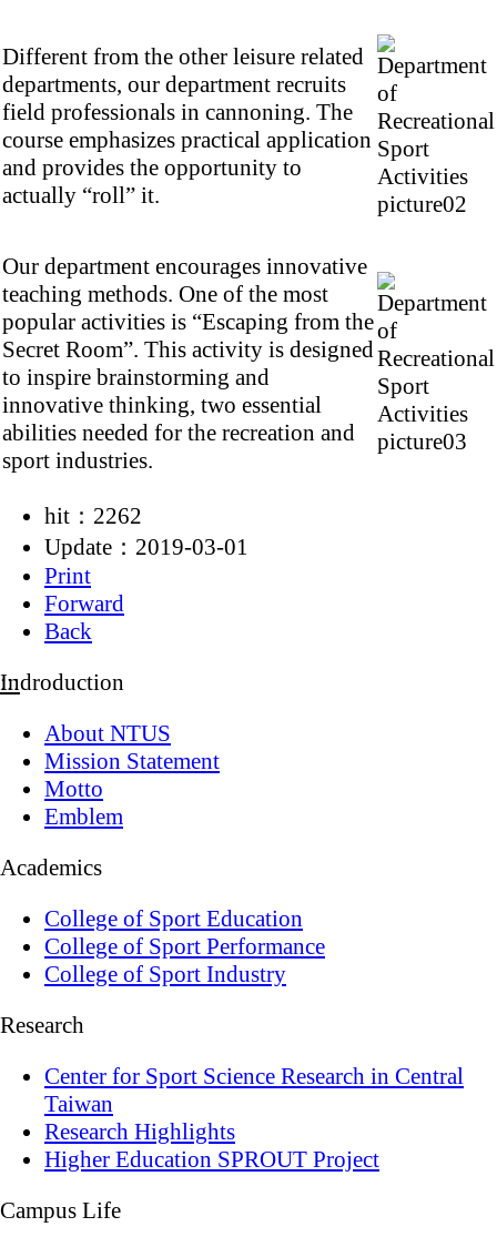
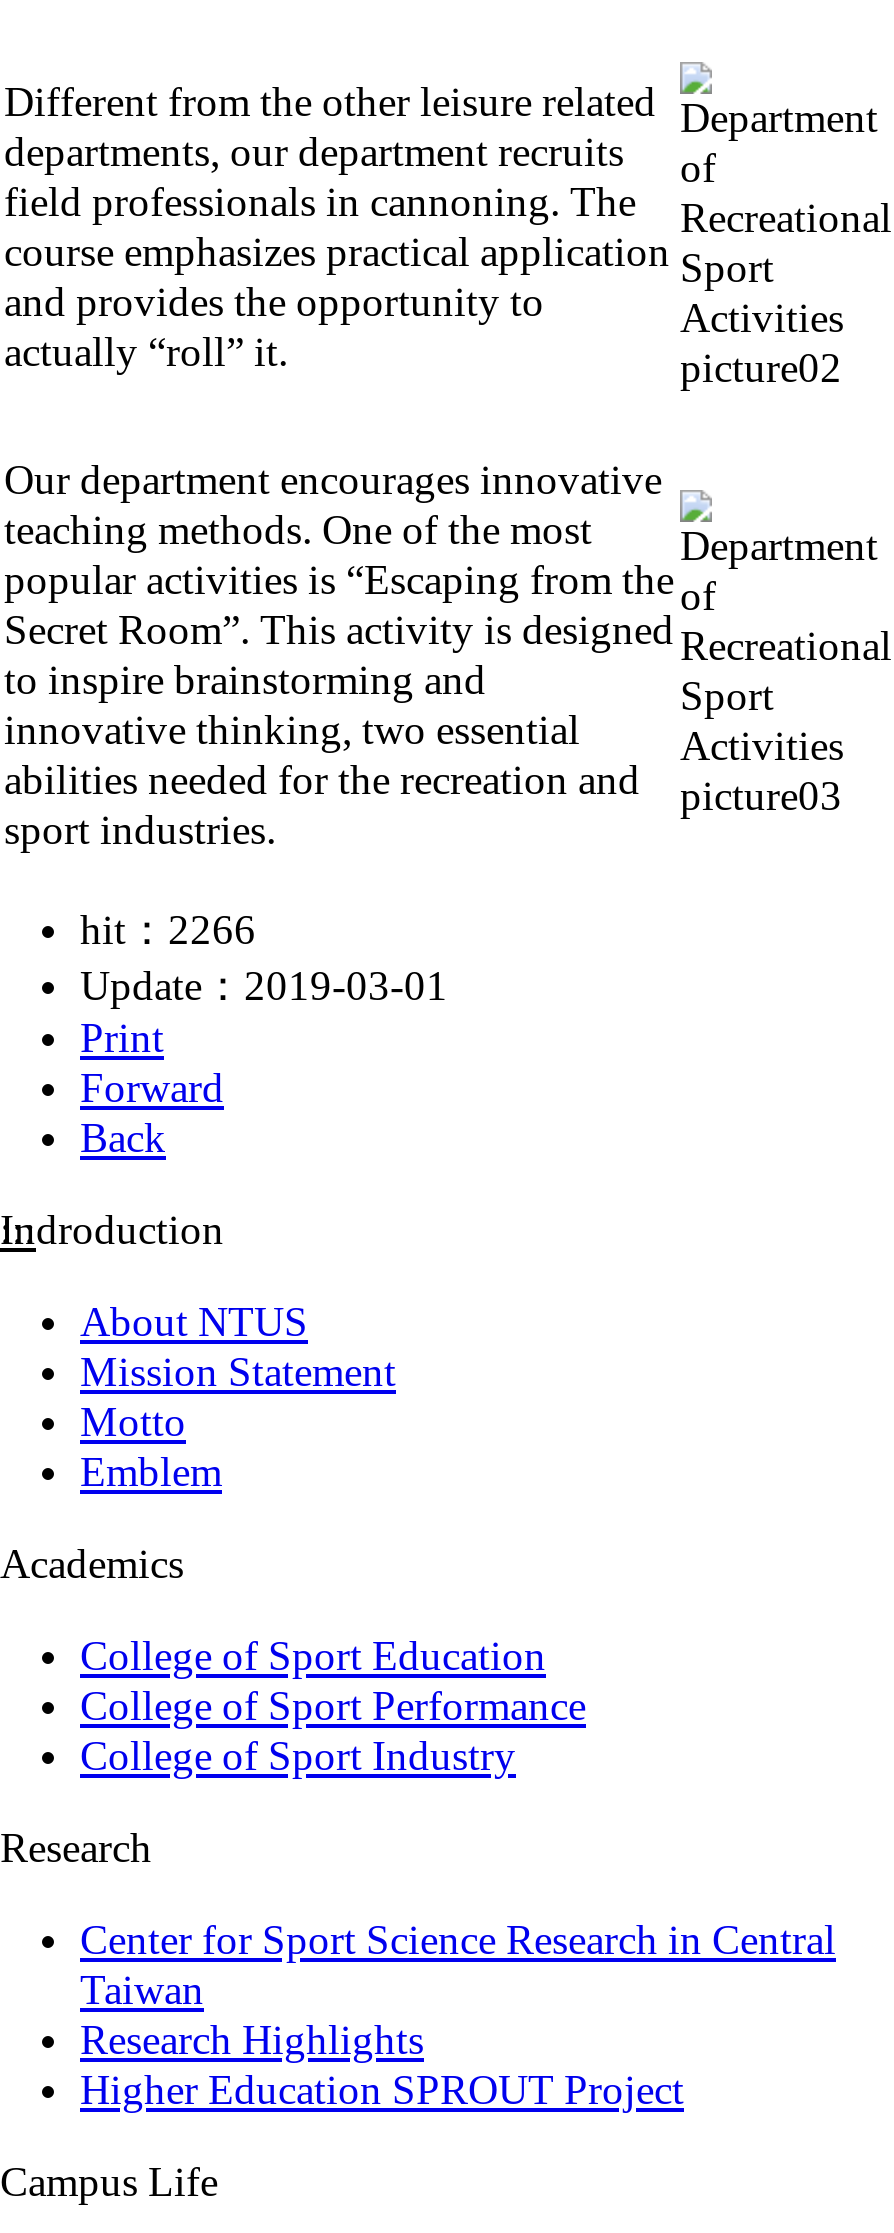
[44,502,142,529] hit：2262 -> [80,905,256,953] hit：2266

